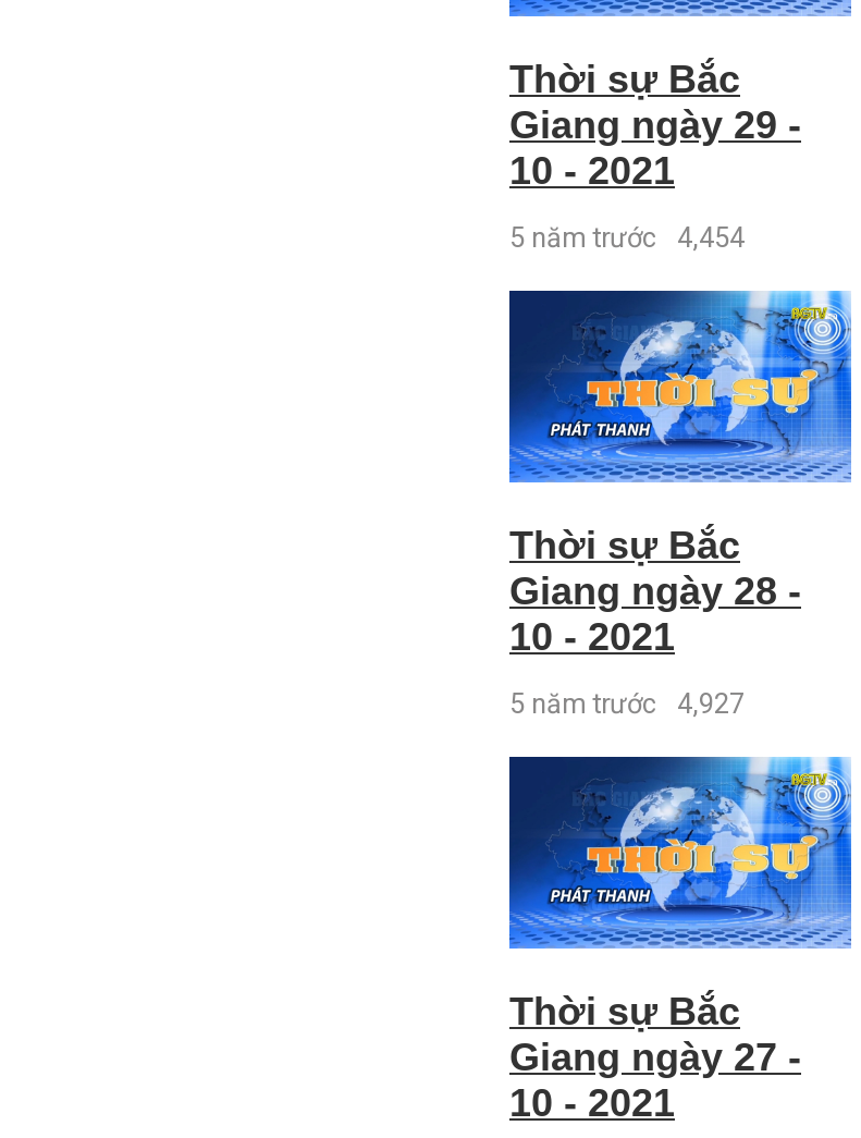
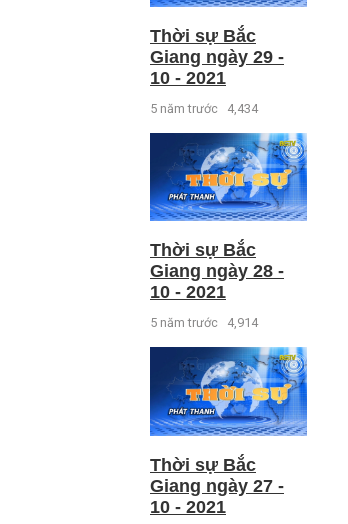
[509,220,745,253] 5 năm trước 4,454 -> [150,101,258,116] 5 năm trước 4,434
[509,687,745,719] 5 năm trước 4,927 -> [150,315,258,330] 5 năm trước 4,914

